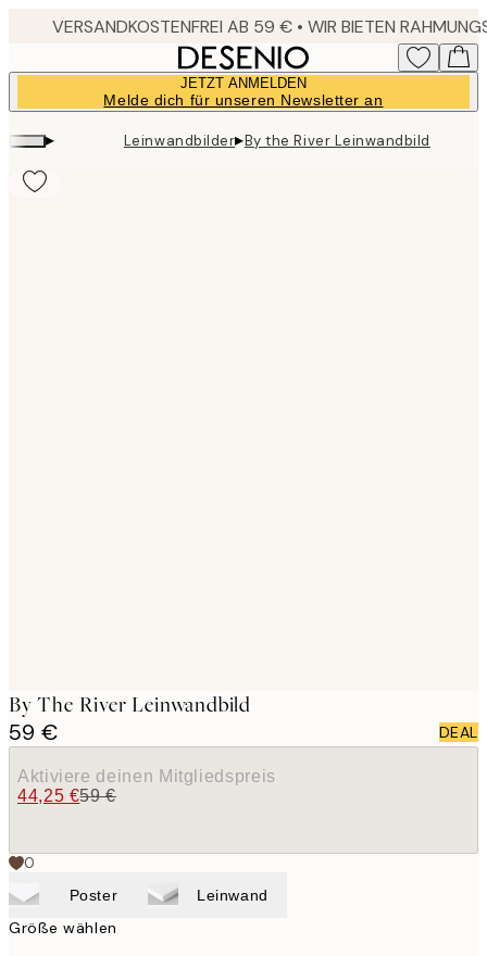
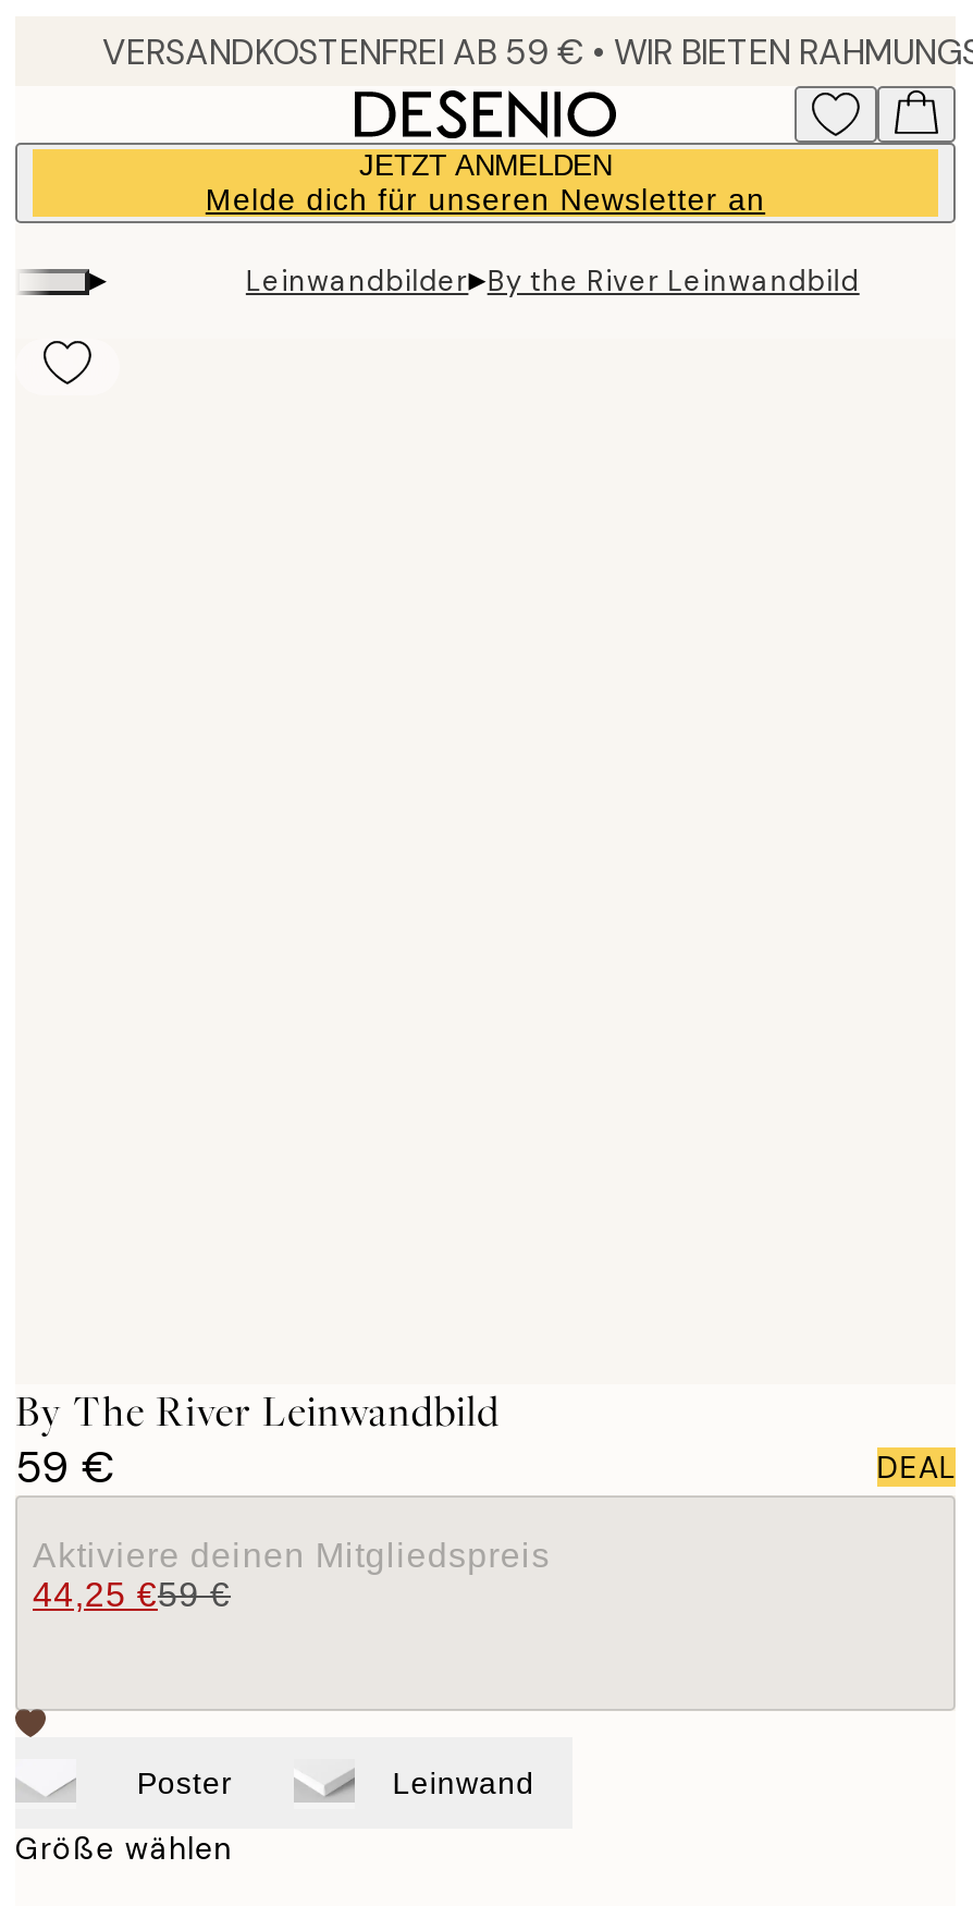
[24,854,35,873] 0 -> none

